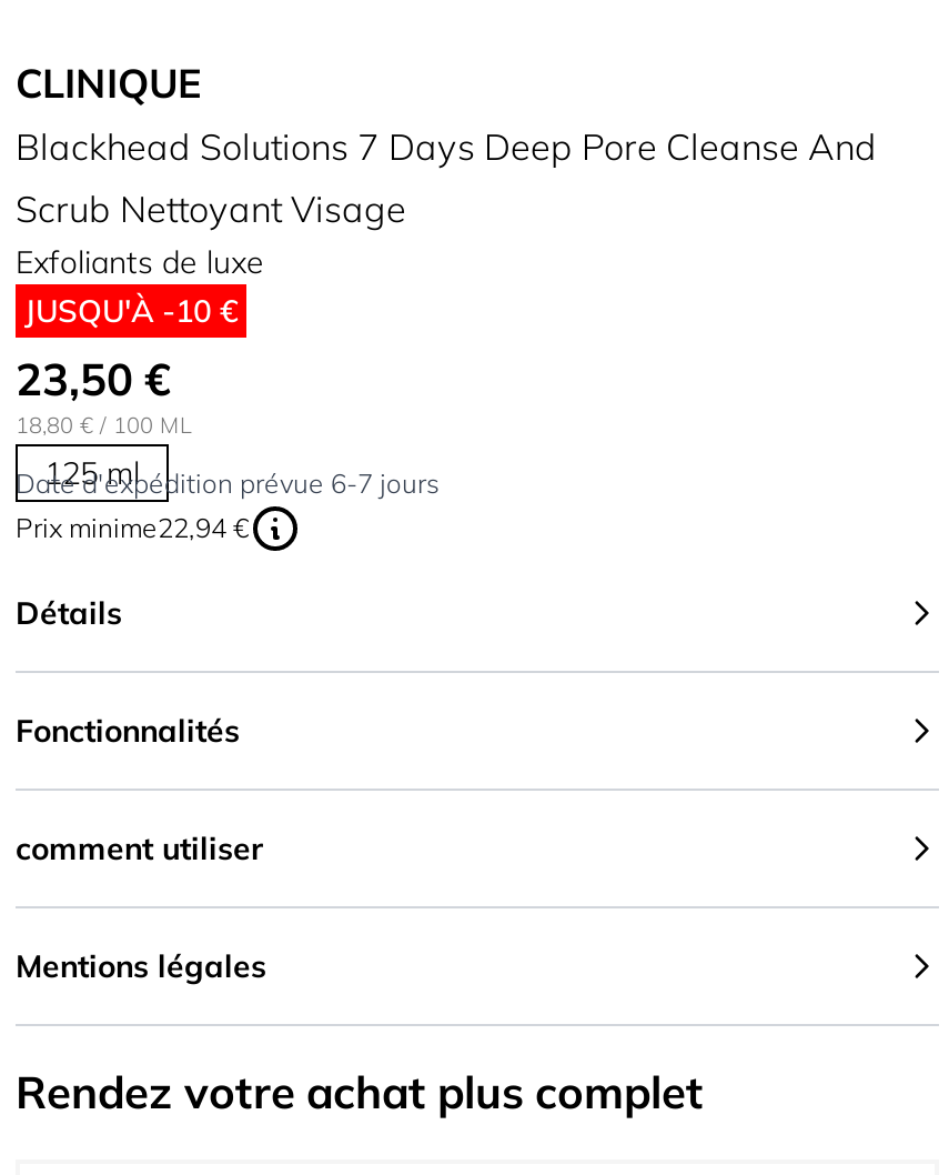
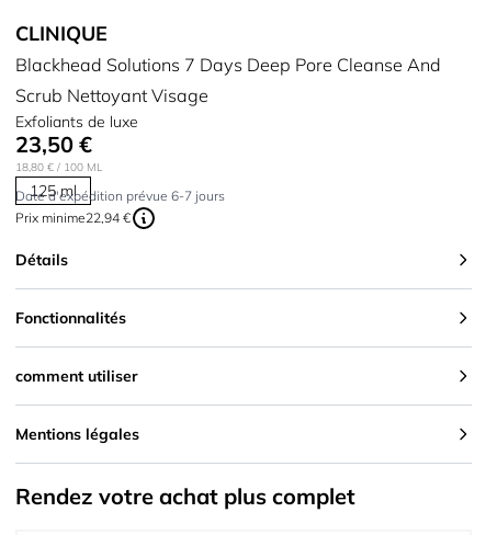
[24,291,238,331] JUSQU'À -10 € -> none

